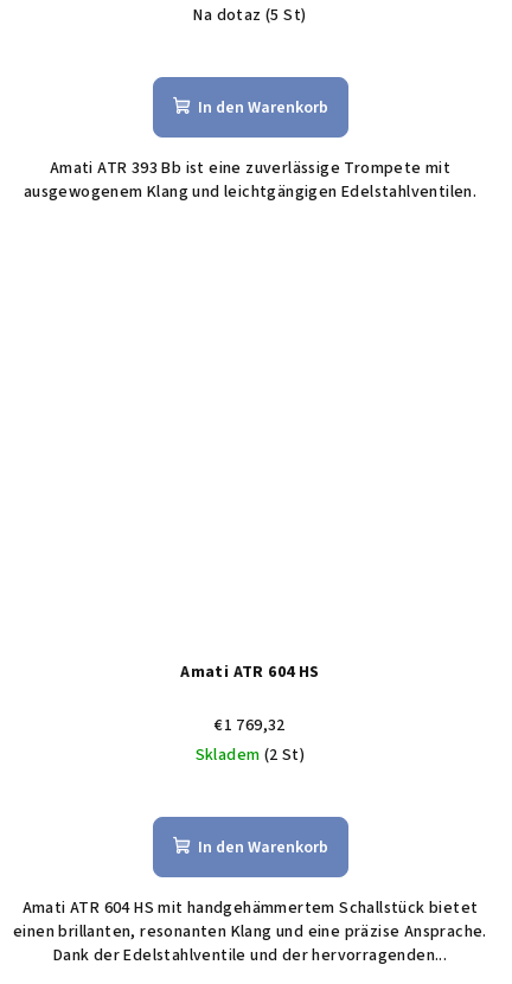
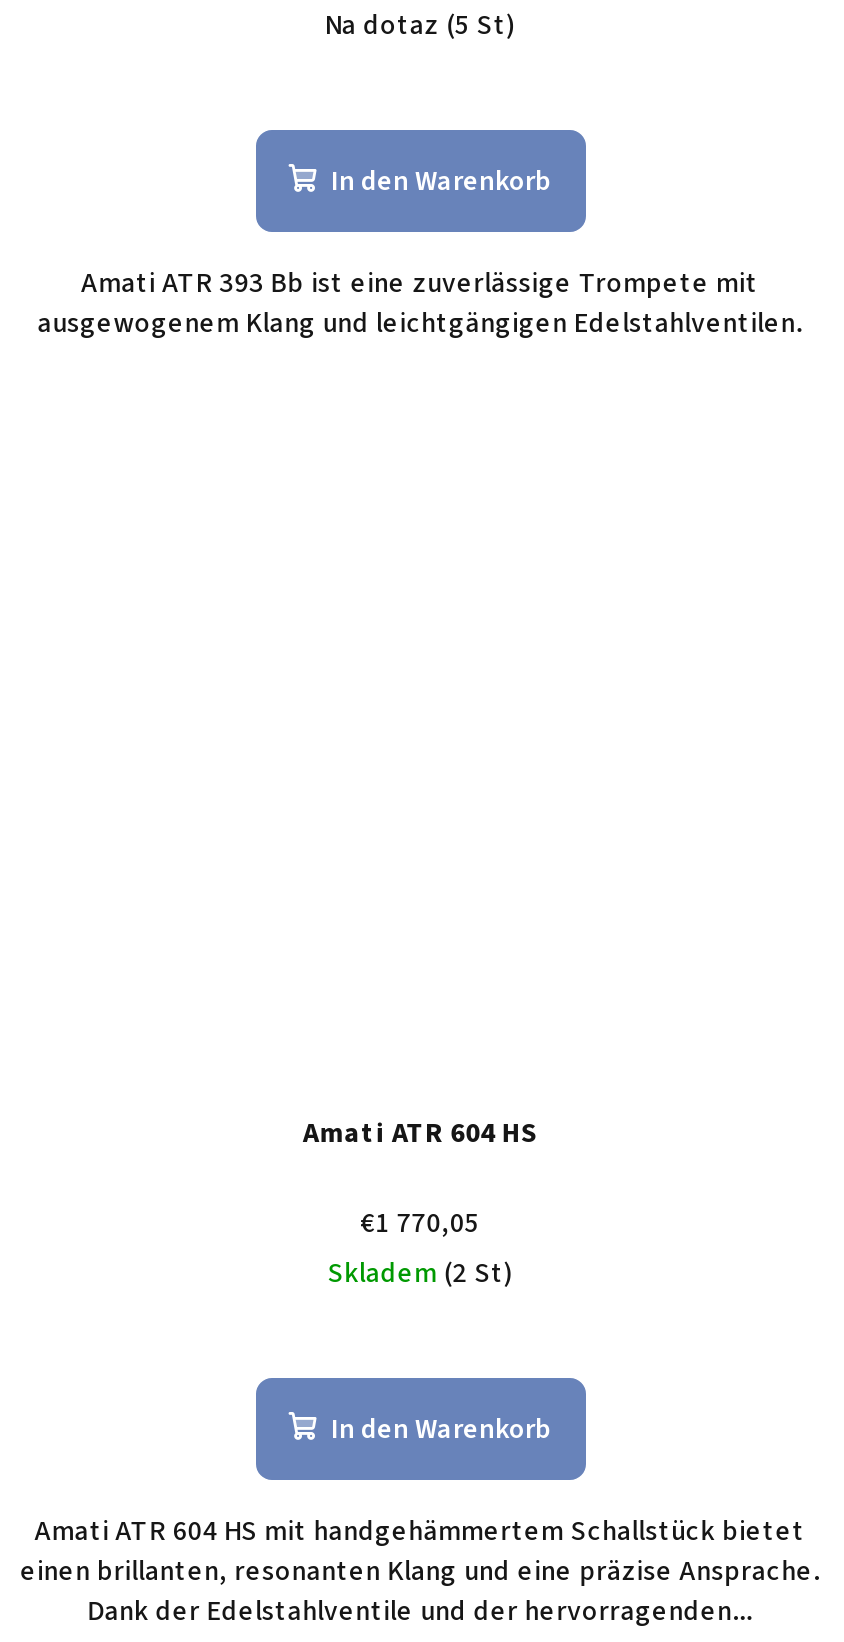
[215,713,285,737] €1 769,32 -> [360,1203,480,1243] €1 770,05

